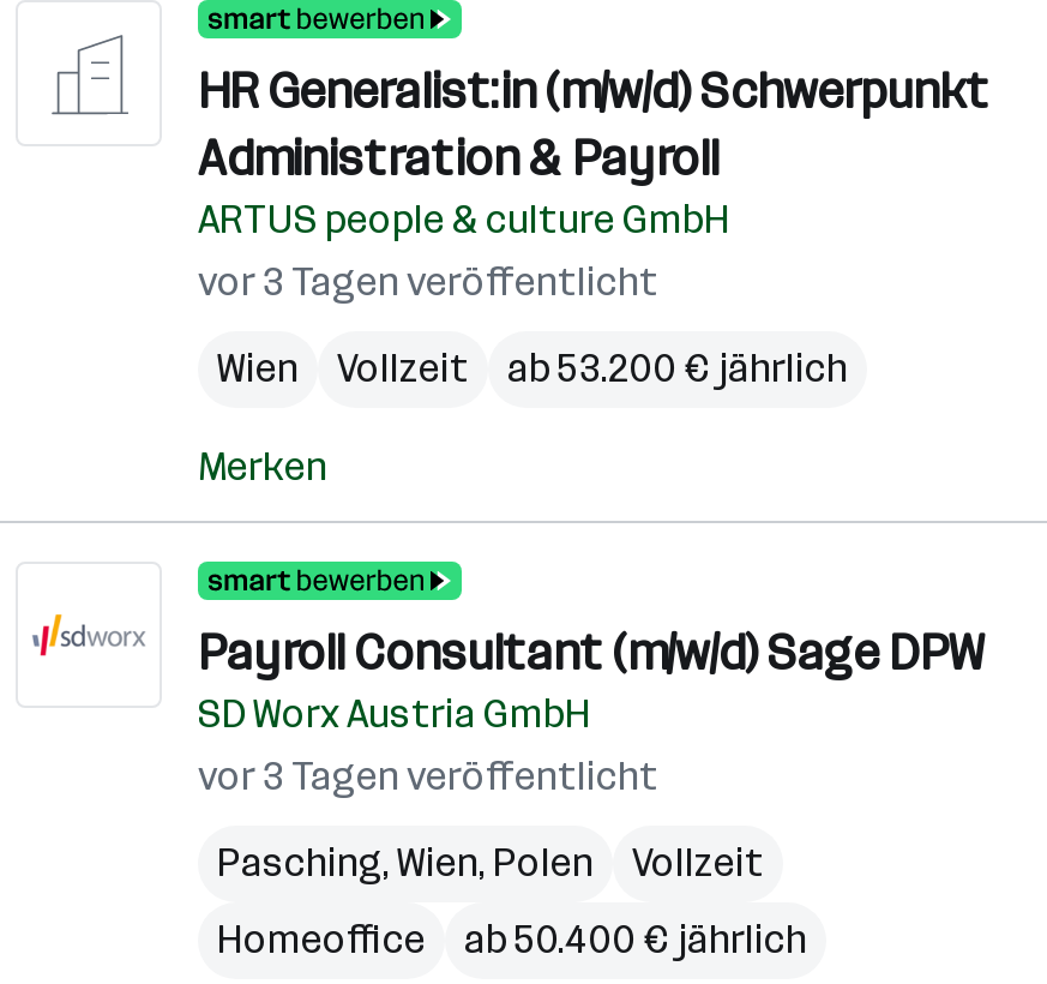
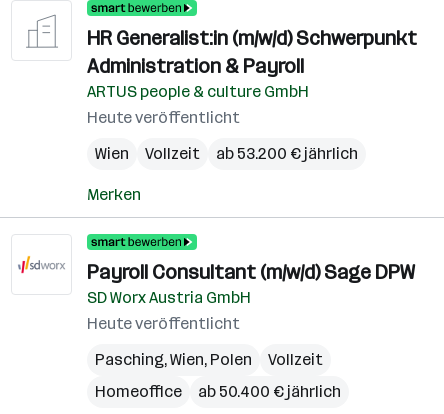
[198,259,658,305] vor 3 Tagen veröffentlicht -> [87,108,240,127] Heute veröffentlicht
[198,754,658,799] vor 3 Tagen veröffentlicht -> [87,314,240,333] Heute veröffentlicht

